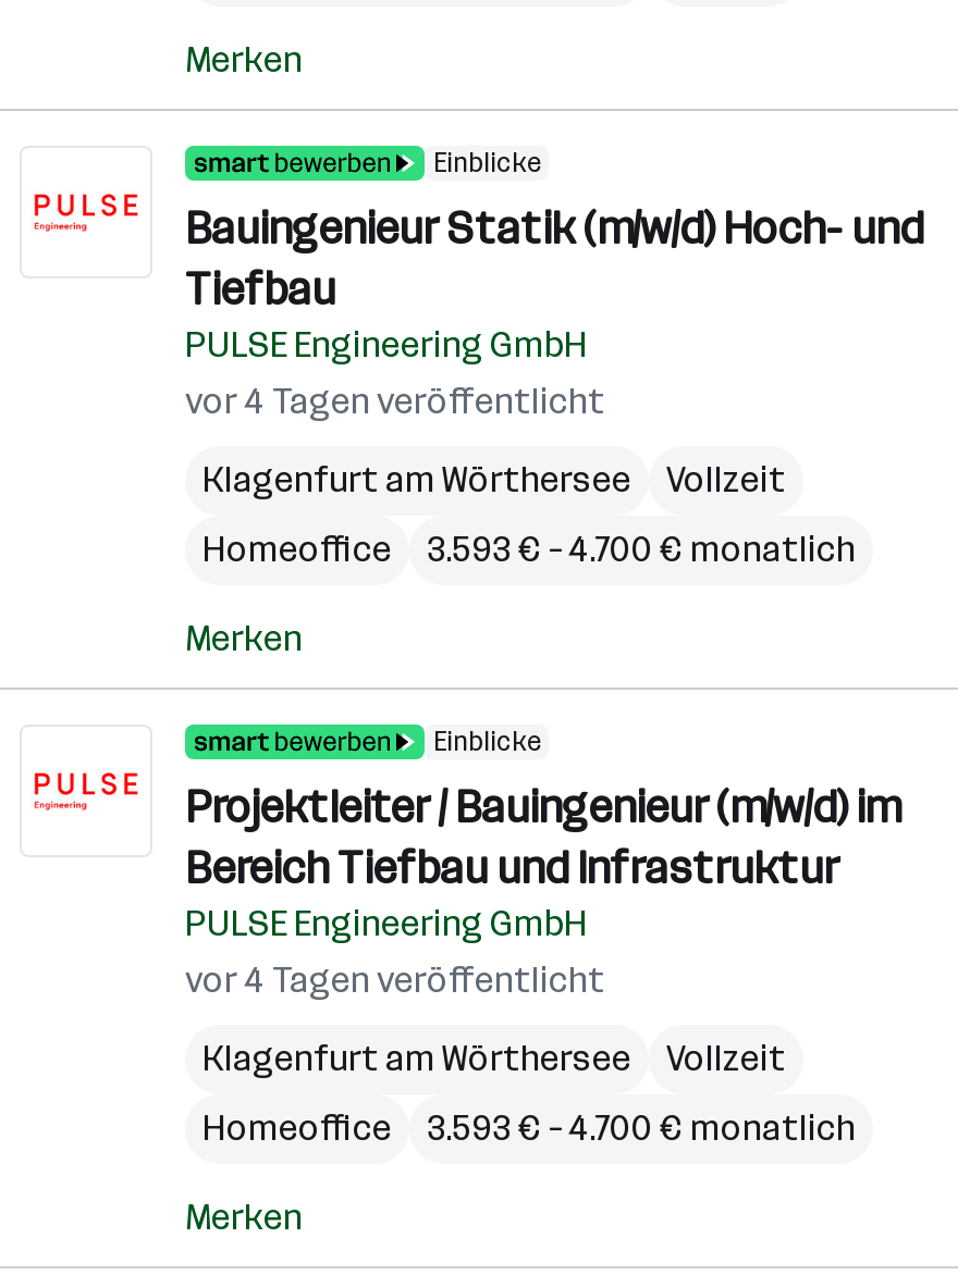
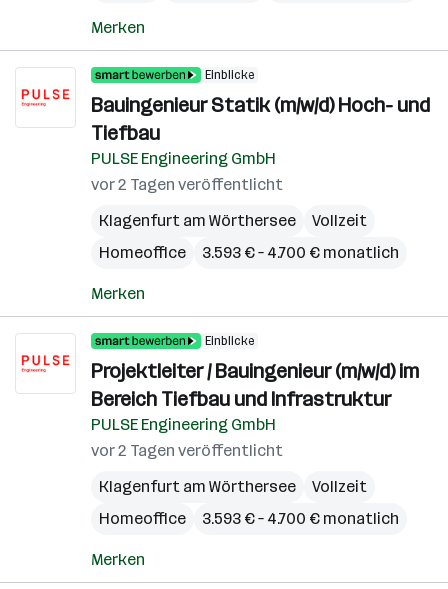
[185,381,605,422] vor 4 Tagen veröffentlicht -> [91,175,283,194] vor 2 Tagen veröffentlicht
[185,960,605,1001] vor 4 Tagen veröffentlicht -> [91,441,283,460] vor 2 Tagen veröffentlicht

